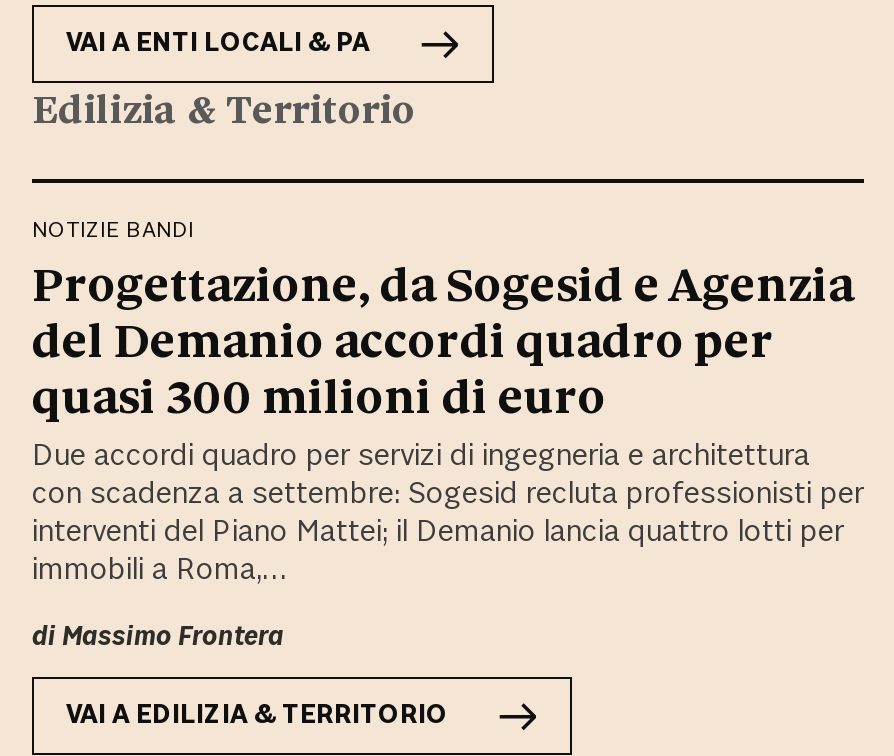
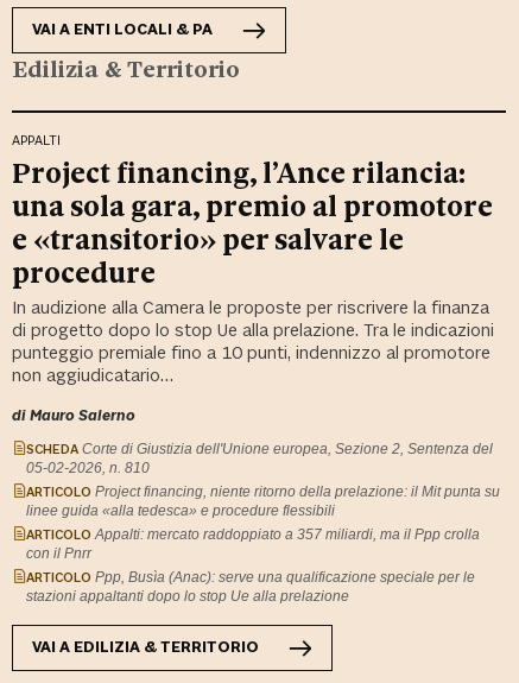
[32,214,864,653] NOTIZIE BANDI | Progettazione, da Sogesid e Agenzia | del Demanio accordi quadro per | quasi 300 milioni di euro | Due accordi quadro per servizi di ingegneria e architettura | con scadenza a settembre: Sogesid recluta professionisti per | interventi del Piano Mattei; il Demanio lancia quattro lotti per | immobili a Roma,… | di Massimo Frontera -> [12,131,500,605] APPALTI | Project financing, l’Ance rilancia: | una sola gara, premio al promotore | e «transitorio» per salvare le | procedure | In audizione alla Camera le proposte per riscrivere la finanza | di progetto dopo lo stop Ue alla prelazione. Tra le indicazioni | punteggio premiale fino a 10 punti, indennizzo al promotore | non aggiudicatario… | di Mauro Salerno | SCHEDA Corte di Giustizia dell'Unione europea, Sezione 2, Sentenza del | 05-02-2026, n. 810 | ARTICOLO Project financing, niente ritorno della prelazione: il Mit punta su | linee guida «alla tedesca» e procedure flessibili | ARTICOLO Appalti: mercato raddoppiato a 357 miliardi, ma il Ppp crolla | con il Pnrr | ARTICOLO Ppp, Busìa (Anac): serve una qualificazione speciale per le | stazioni appaltanti dopo lo stop Ue alla prelazione

